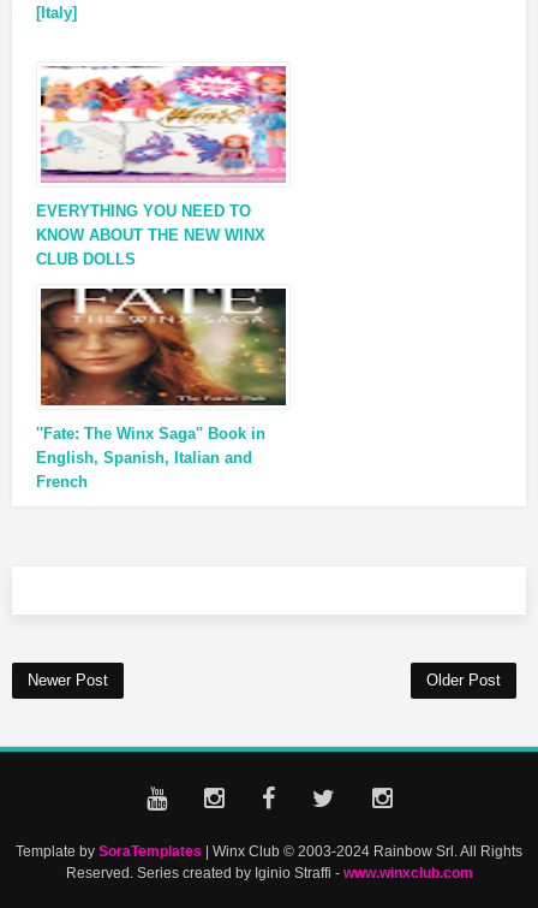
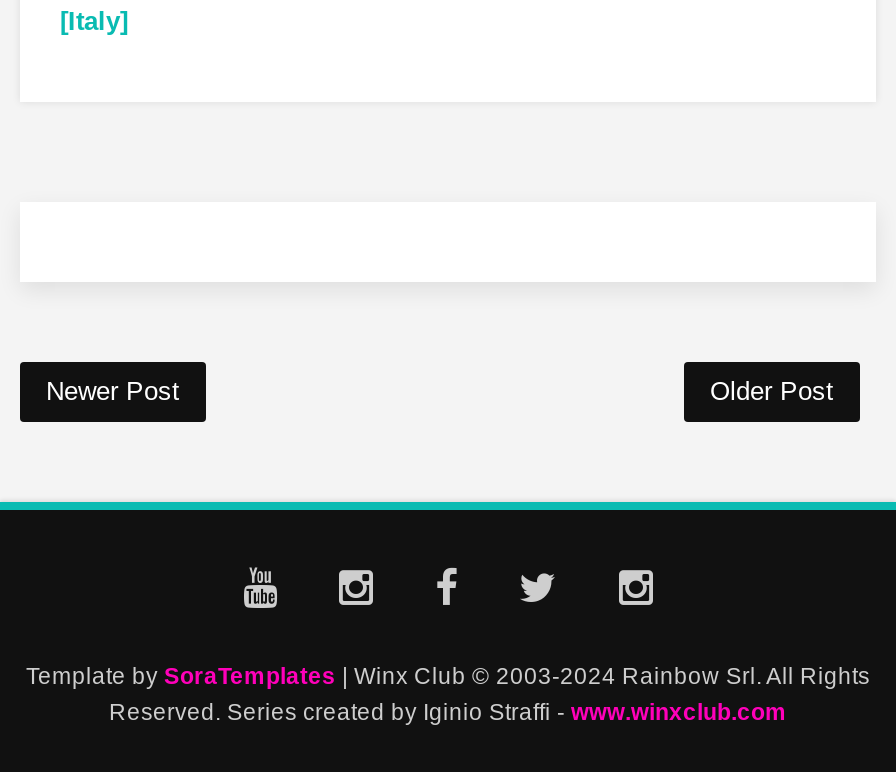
[36,65,287,268] [image] | EVERYTHING YOU NEED TO | KNOW ABOUT THE NEW WINX | CLUB DOLLS -> none
[36,287,287,491] [image] | ''Fate: The Winx Saga'' Book in | English, Spanish, Italian and | French -> none

